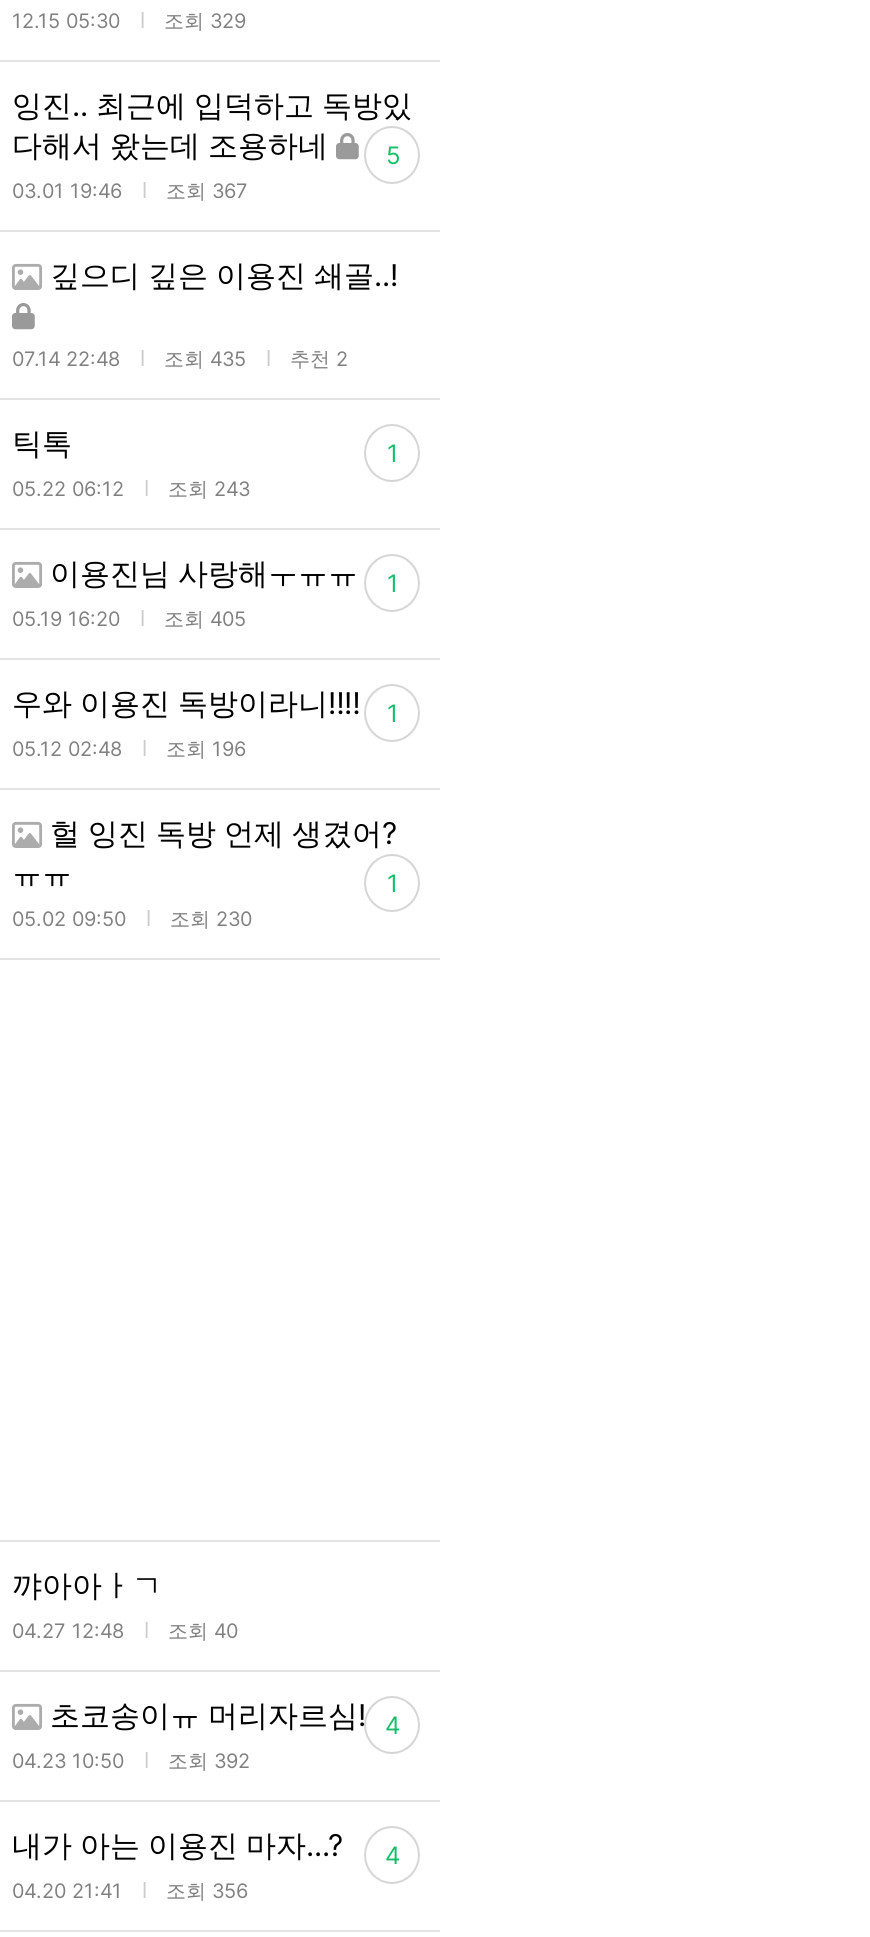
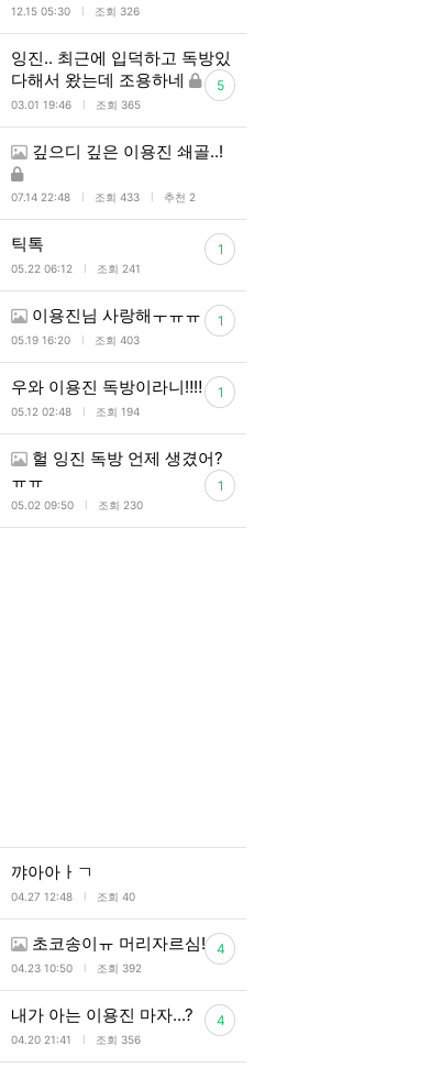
[12,8,246,32] 12.15 05:30 조회 329 -> [11,4,140,18] 12.15 05:30 조회 326
[12,178,248,202] 03.01 19:46 조회 367 -> [11,98,141,111] 03.01 19:46 조회 365
[12,346,348,370] 07.14 22:48 조회 435 추천 2 -> [11,190,196,203] 07.14 22:48 조회 433 추천 2
[12,476,250,500] 05.22 06:12 조회 243 -> [11,262,141,275] 05.22 06:12 조회 241
[12,606,246,630] 05.19 16:20 조회 405 -> [11,333,140,346] 05.19 16:20 조회 403
[12,736,246,760] 05.12 02:48 조회 196 -> [11,405,140,418] 05.12 02:48 조회 194

